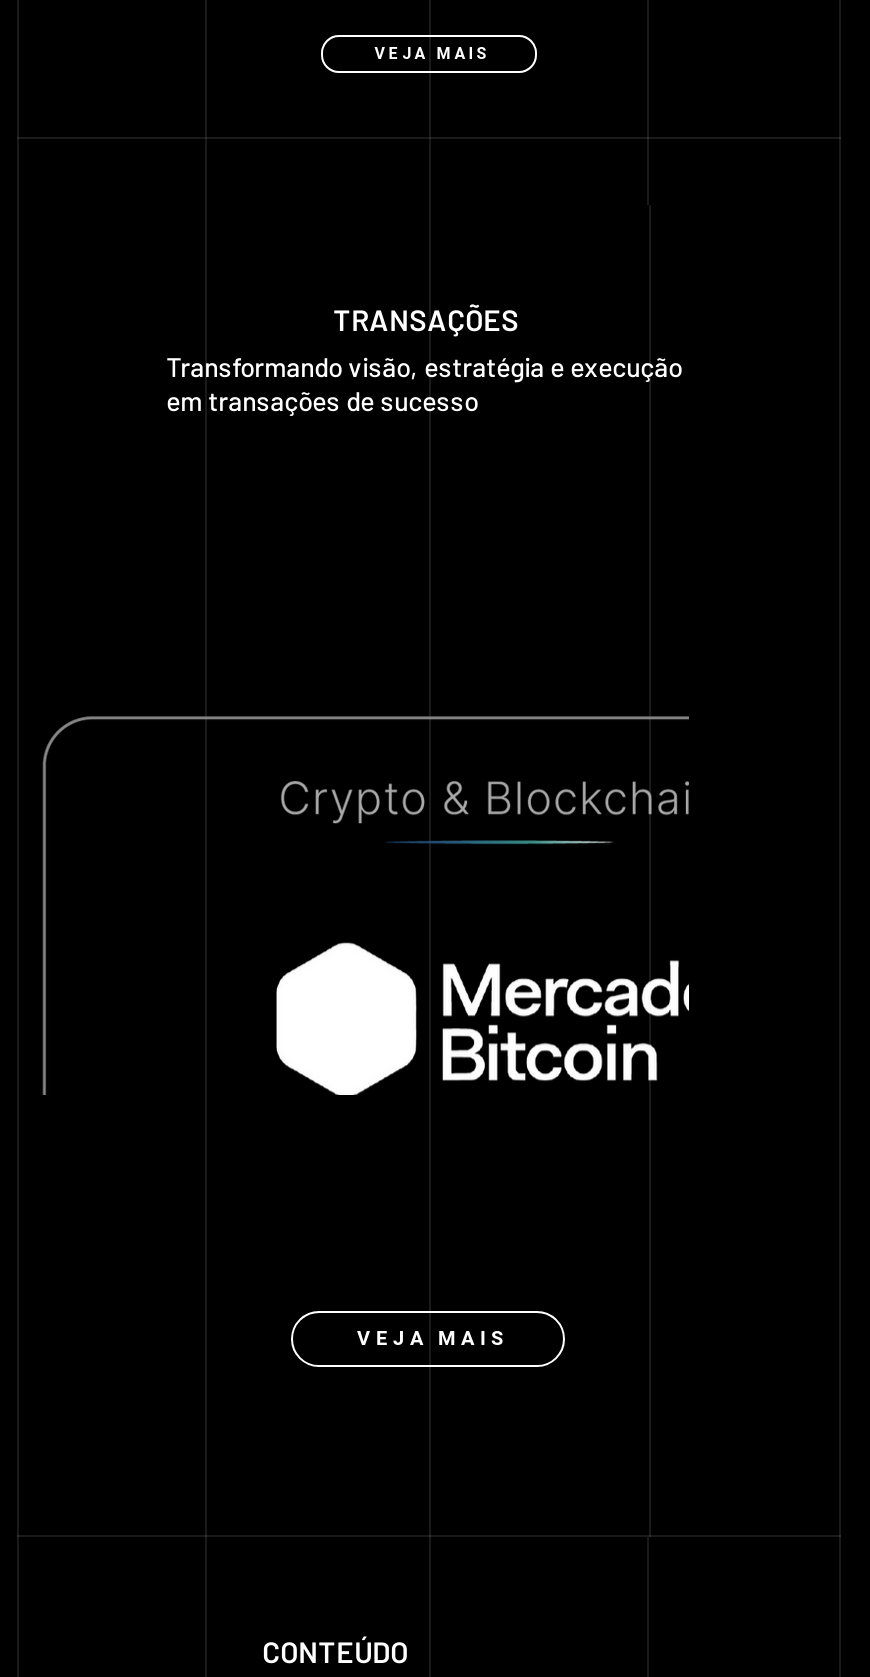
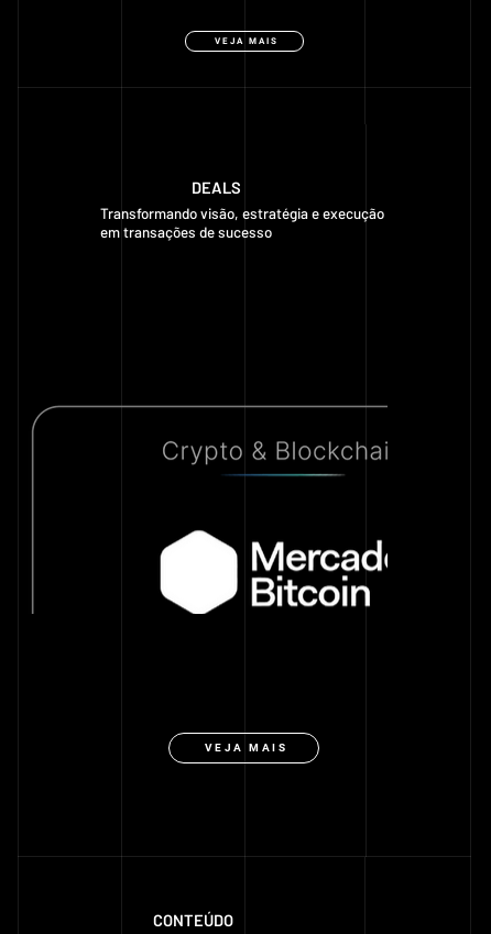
[333,301,519,337] TRANSAÇÕES -> [192,177,241,197] DEALS

